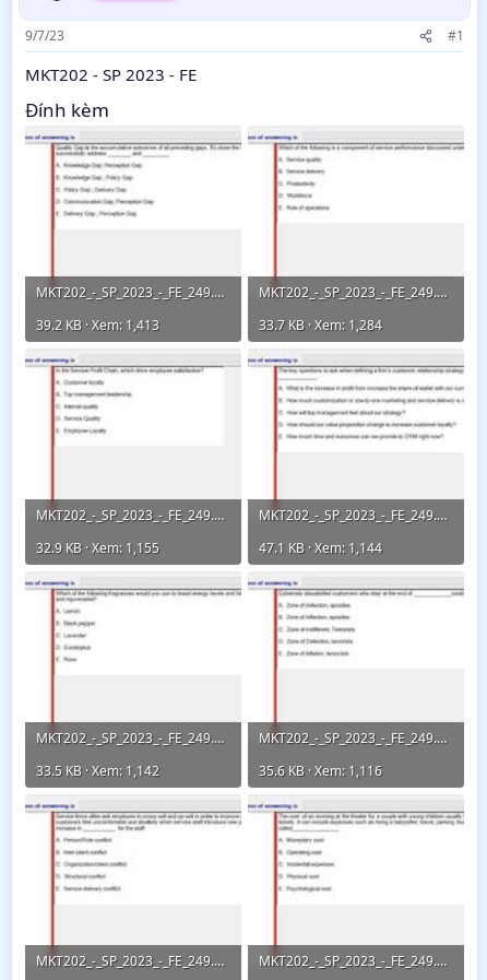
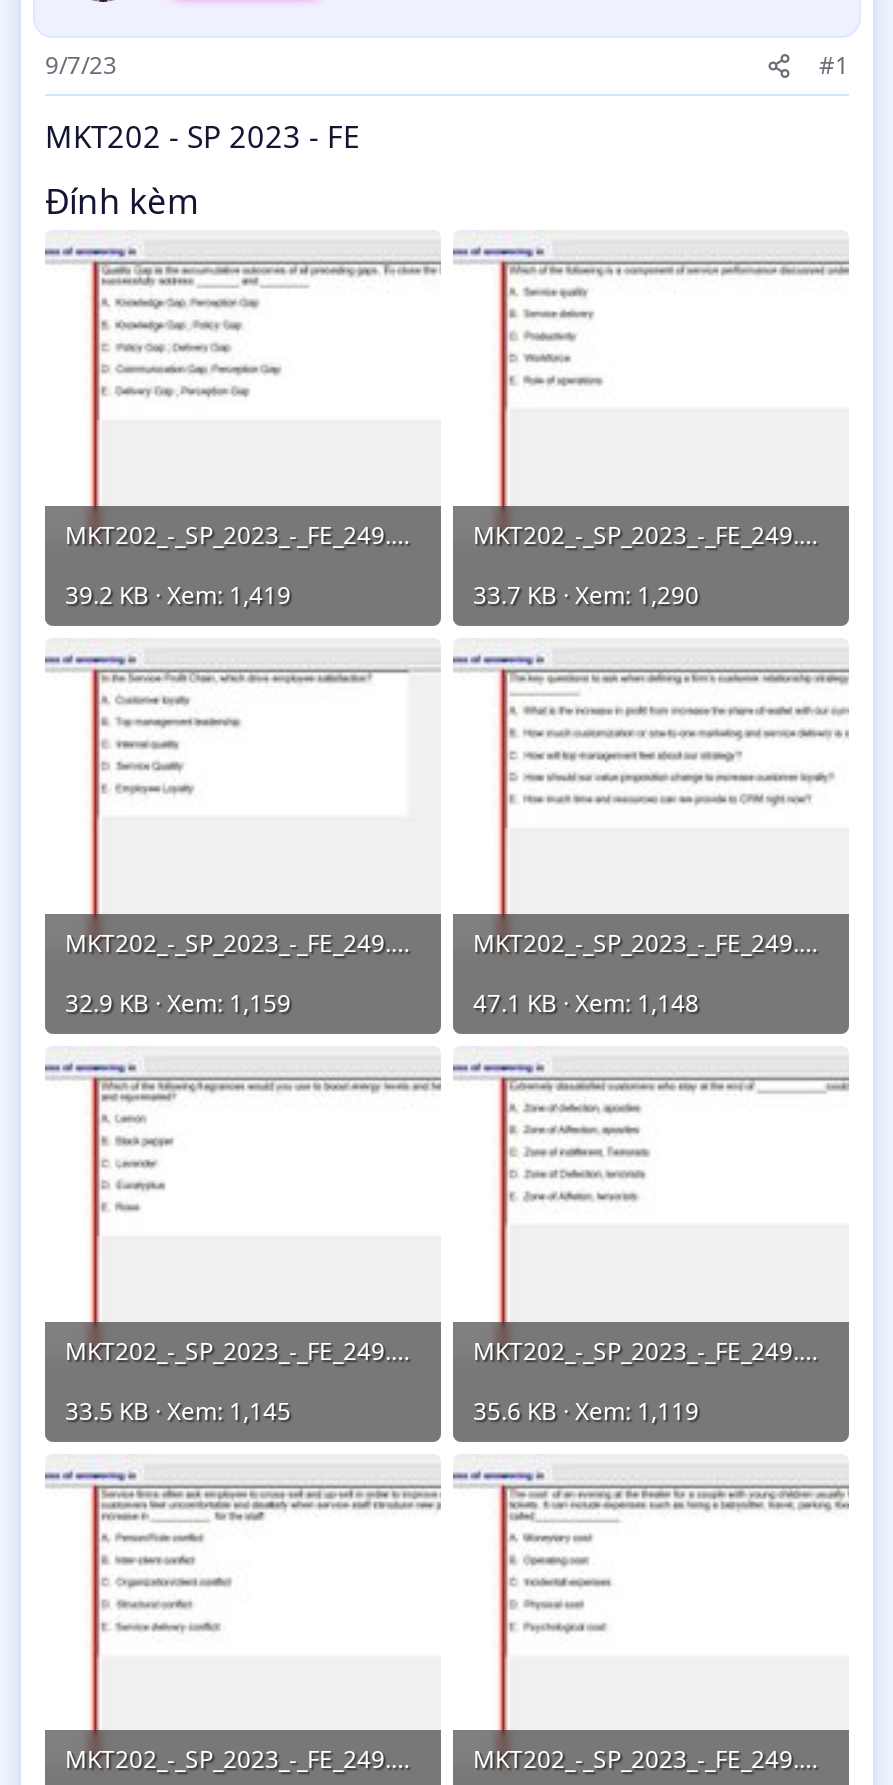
[36,316,159,334] 39.2 KB · Xem: 1,413 -> [65,578,291,612] 39.2 KB · Xem: 1,419
[259,316,382,334] 33.7 KB · Xem: 1,284 -> [473,578,699,612] 33.7 KB · Xem: 1,290
[36,539,159,557] 32.9 KB · Xem: 1,155 -> [65,986,291,1020] 32.9 KB · Xem: 1,159
[259,539,382,557] 47.1 KB · Xem: 1,144 -> [473,986,699,1020] 47.1 KB · Xem: 1,148
[36,761,159,780] 33.5 KB · Xem: 1,142 -> [65,1394,291,1428] 33.5 KB · Xem: 1,145
[259,761,382,780] 35.6 KB · Xem: 1,116 -> [473,1394,699,1428] 35.6 KB · Xem: 1,119

